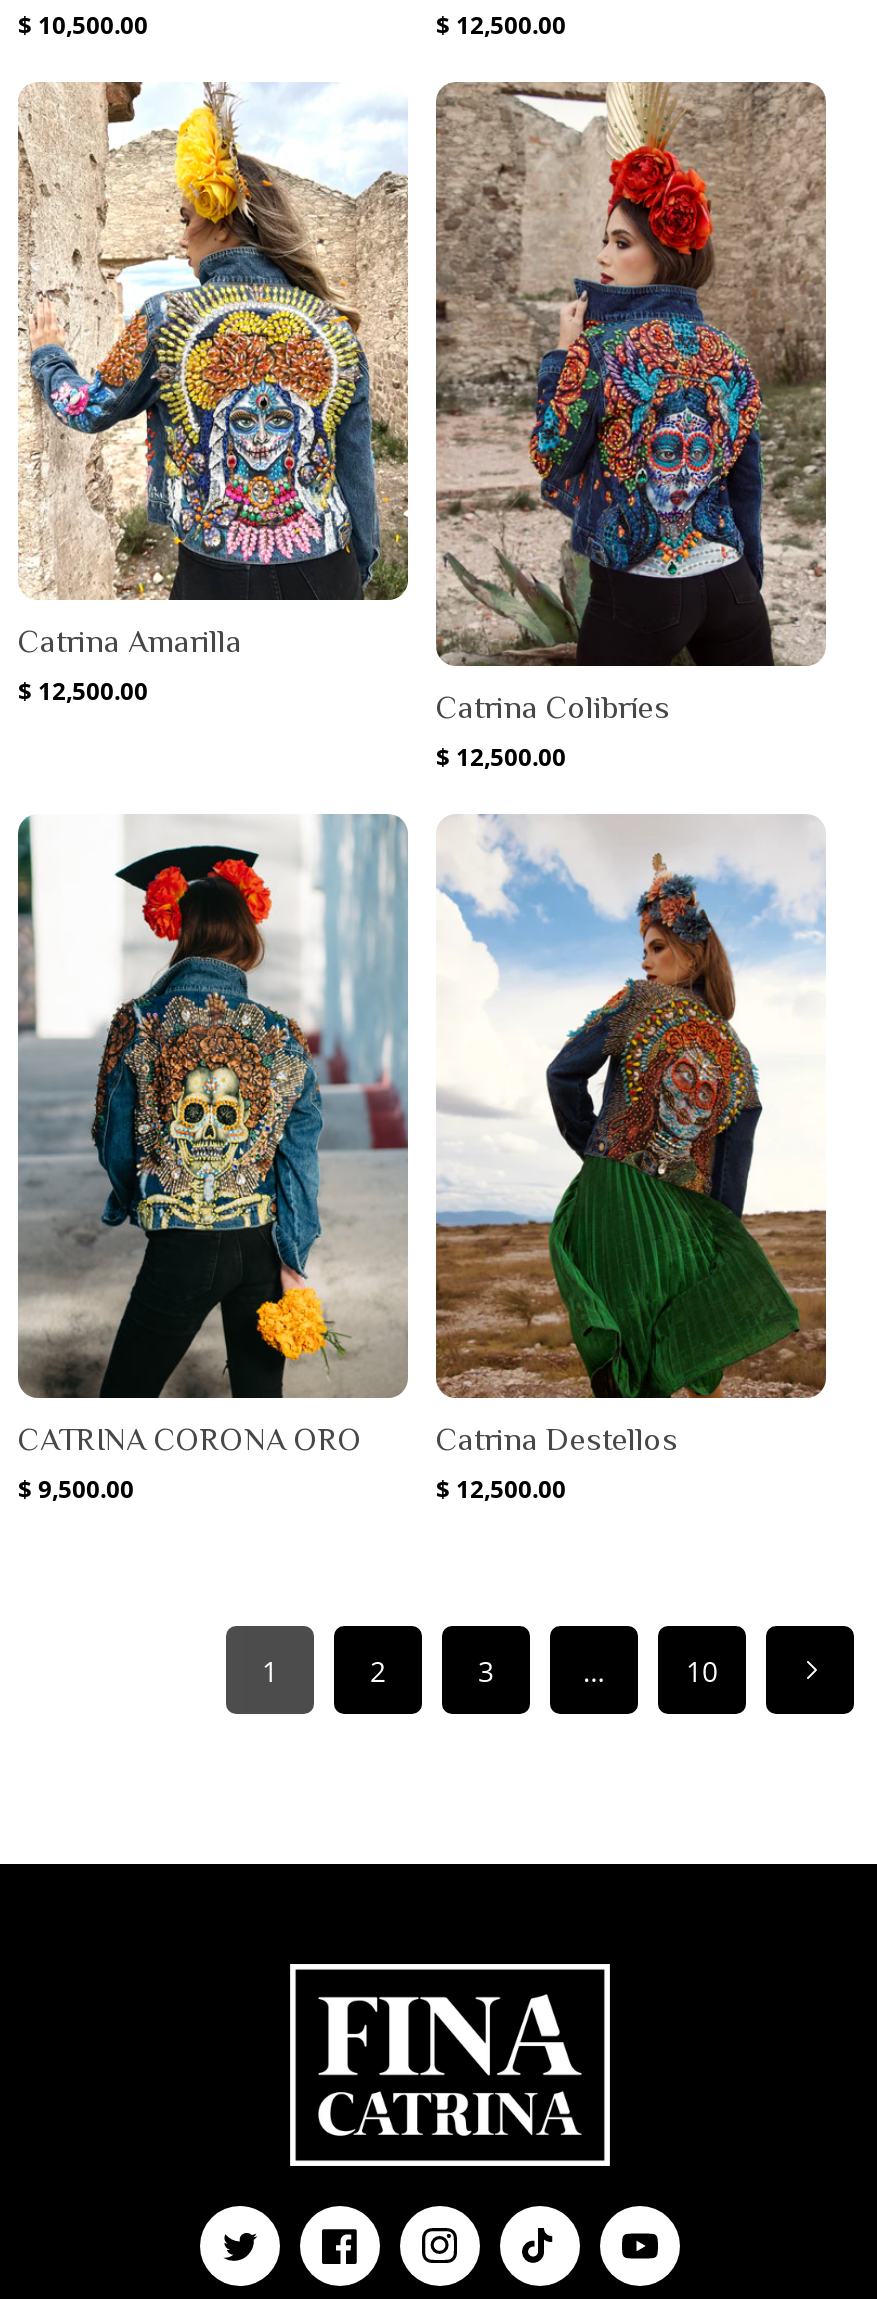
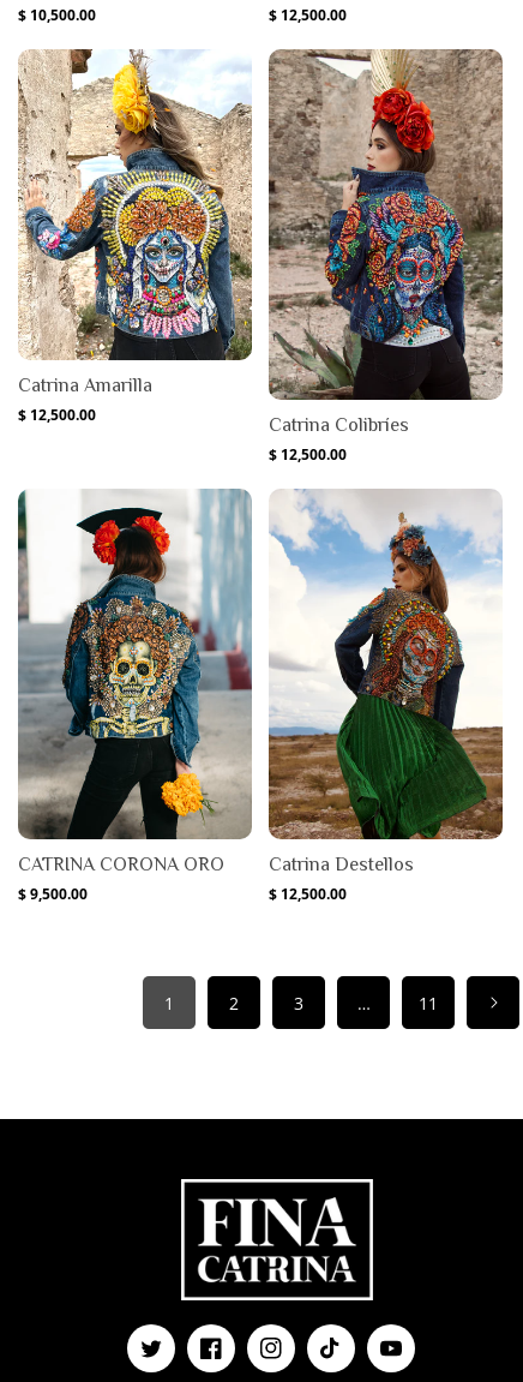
[686,1652,718,1690] 10 -> [419,992,438,1015] 11

